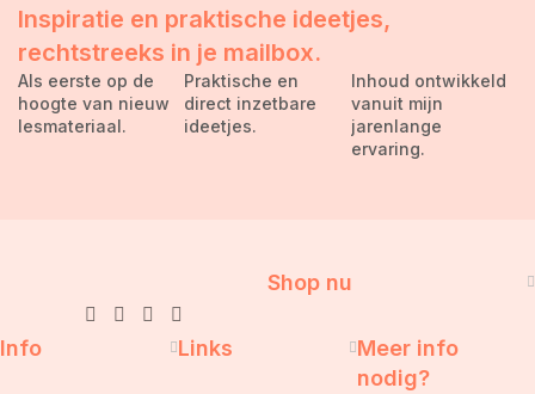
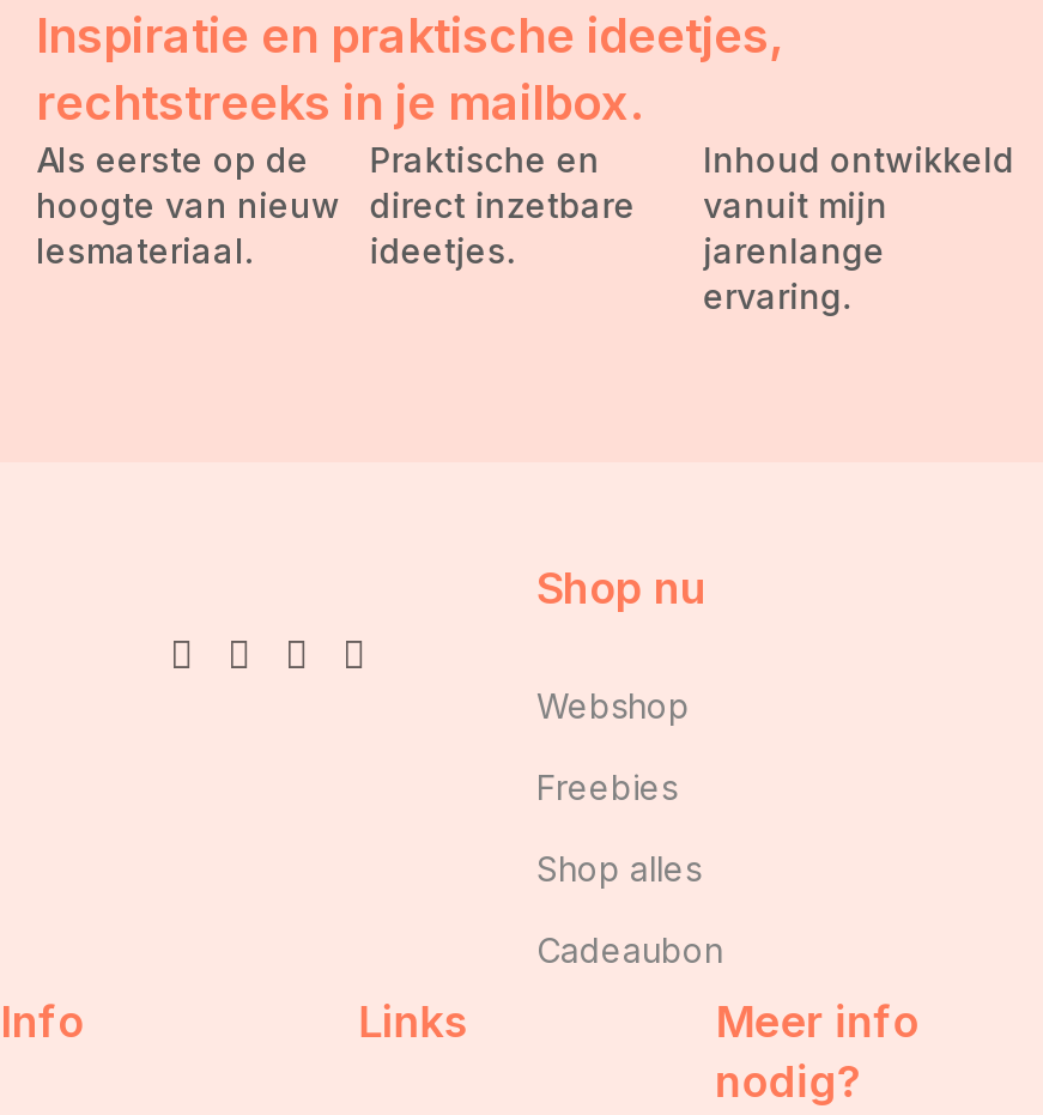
none -> [536,686,723,971] Webshop | Freebies | Shop alles | Cadeaubon

